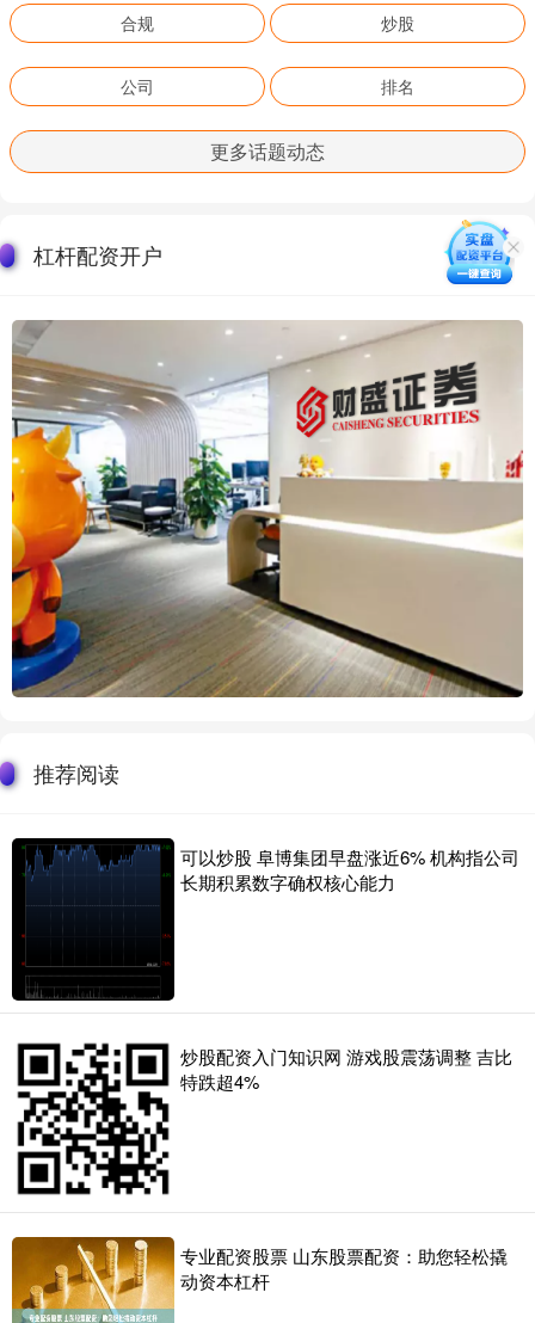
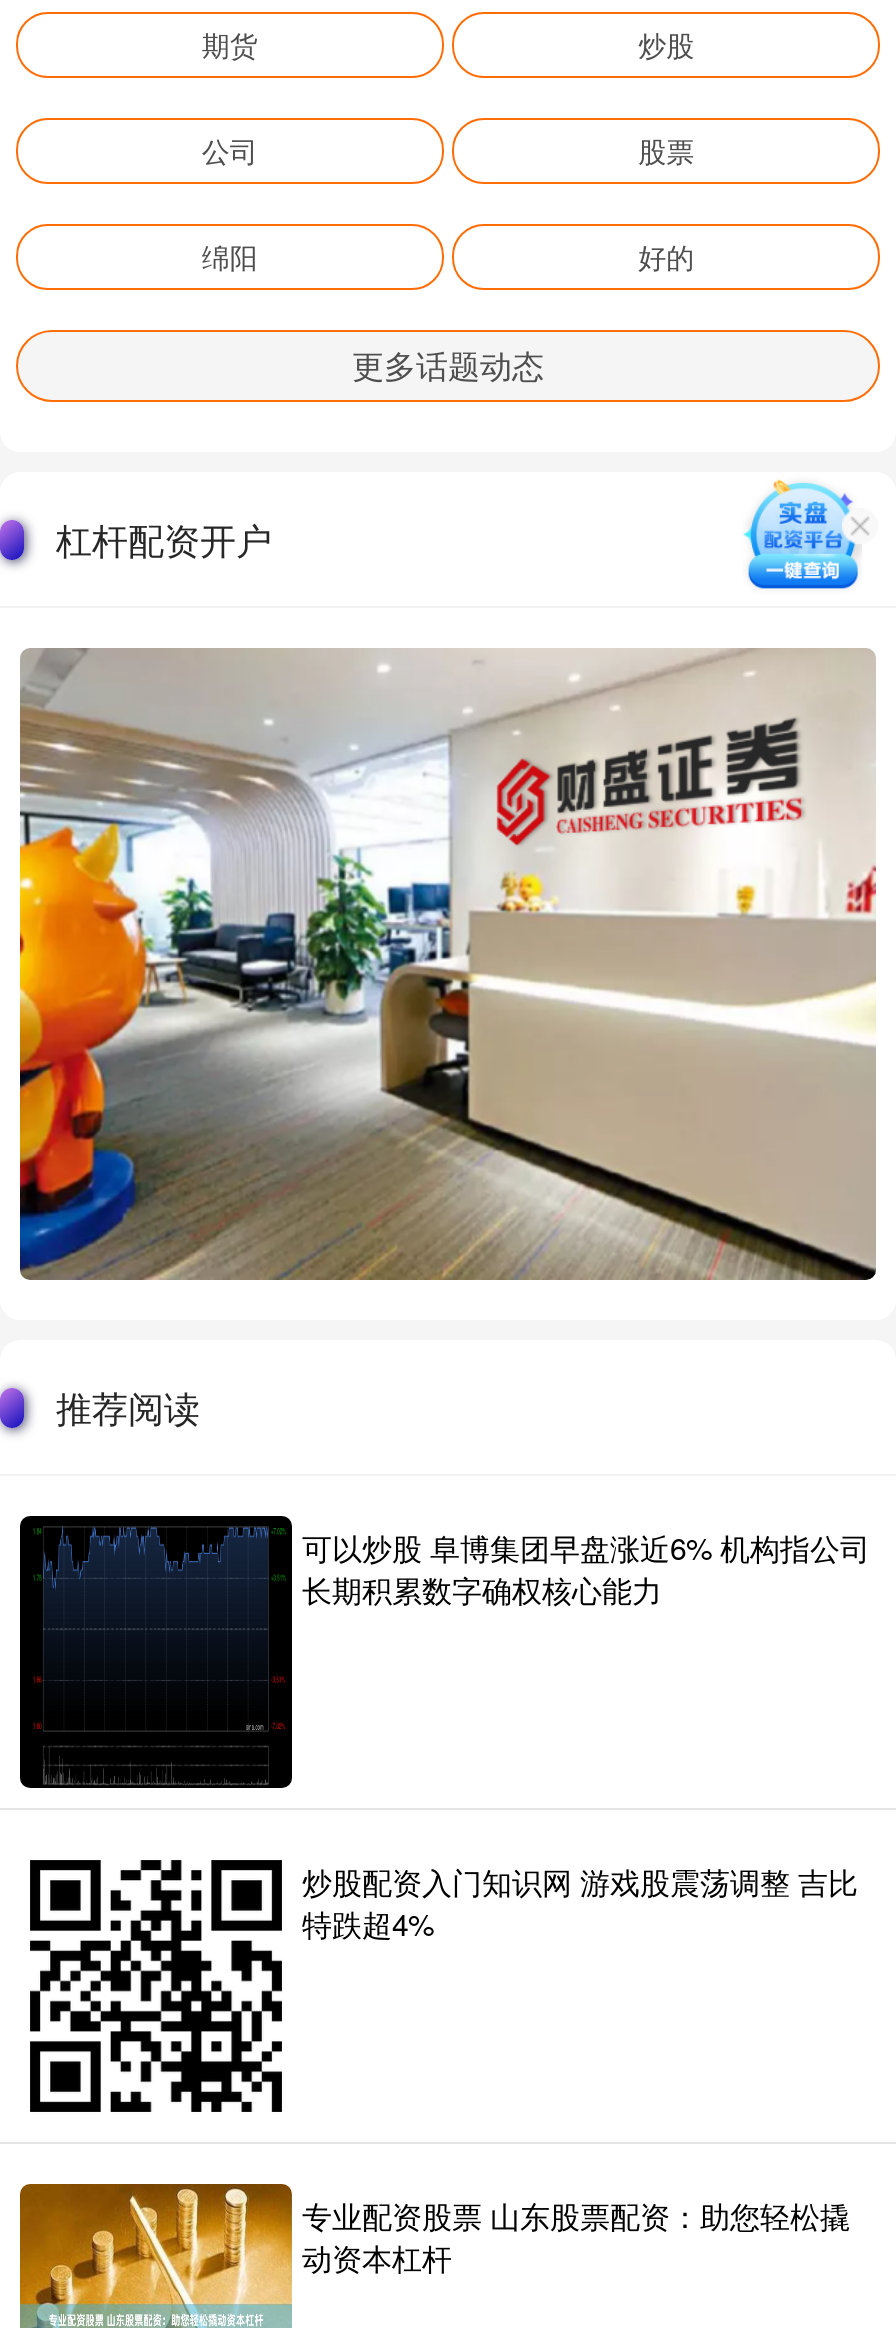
[120,11,154,35] 合规 -> [202,24,258,64] 期货
[381,74,415,98] 排名 -> [202,130,694,276] 股票 | 绵阳 | 好的

